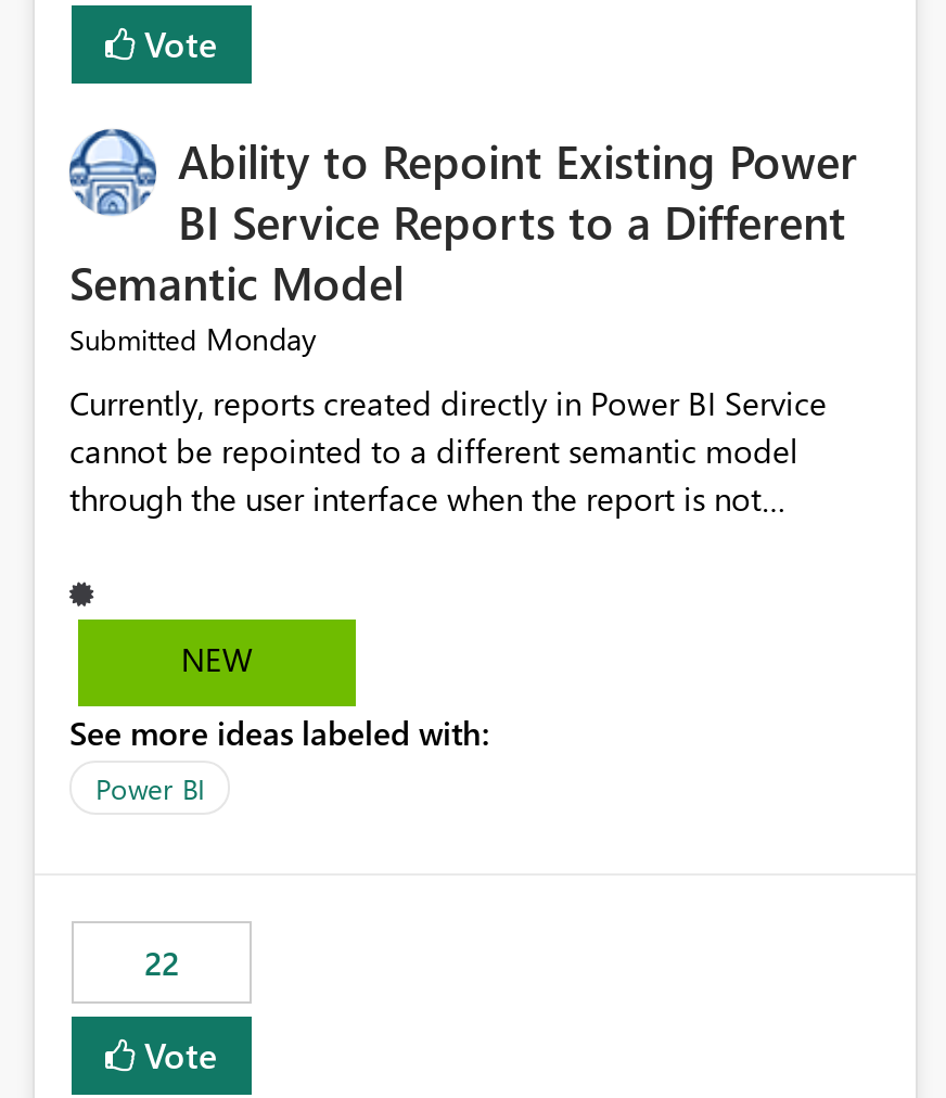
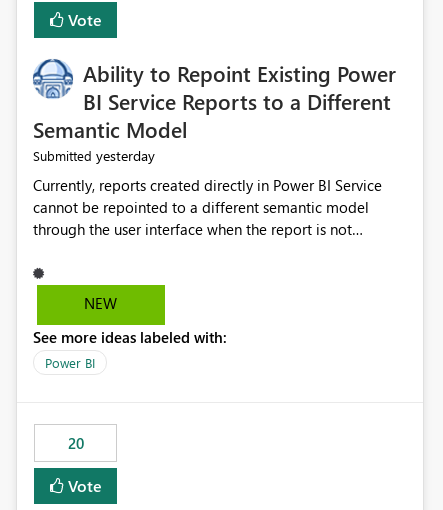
[69,319,317,360] Submitted Monday -> [33,146,155,165] Submitted yesterday
[144,942,179,985] 22 -> [67,433,83,453] 20

